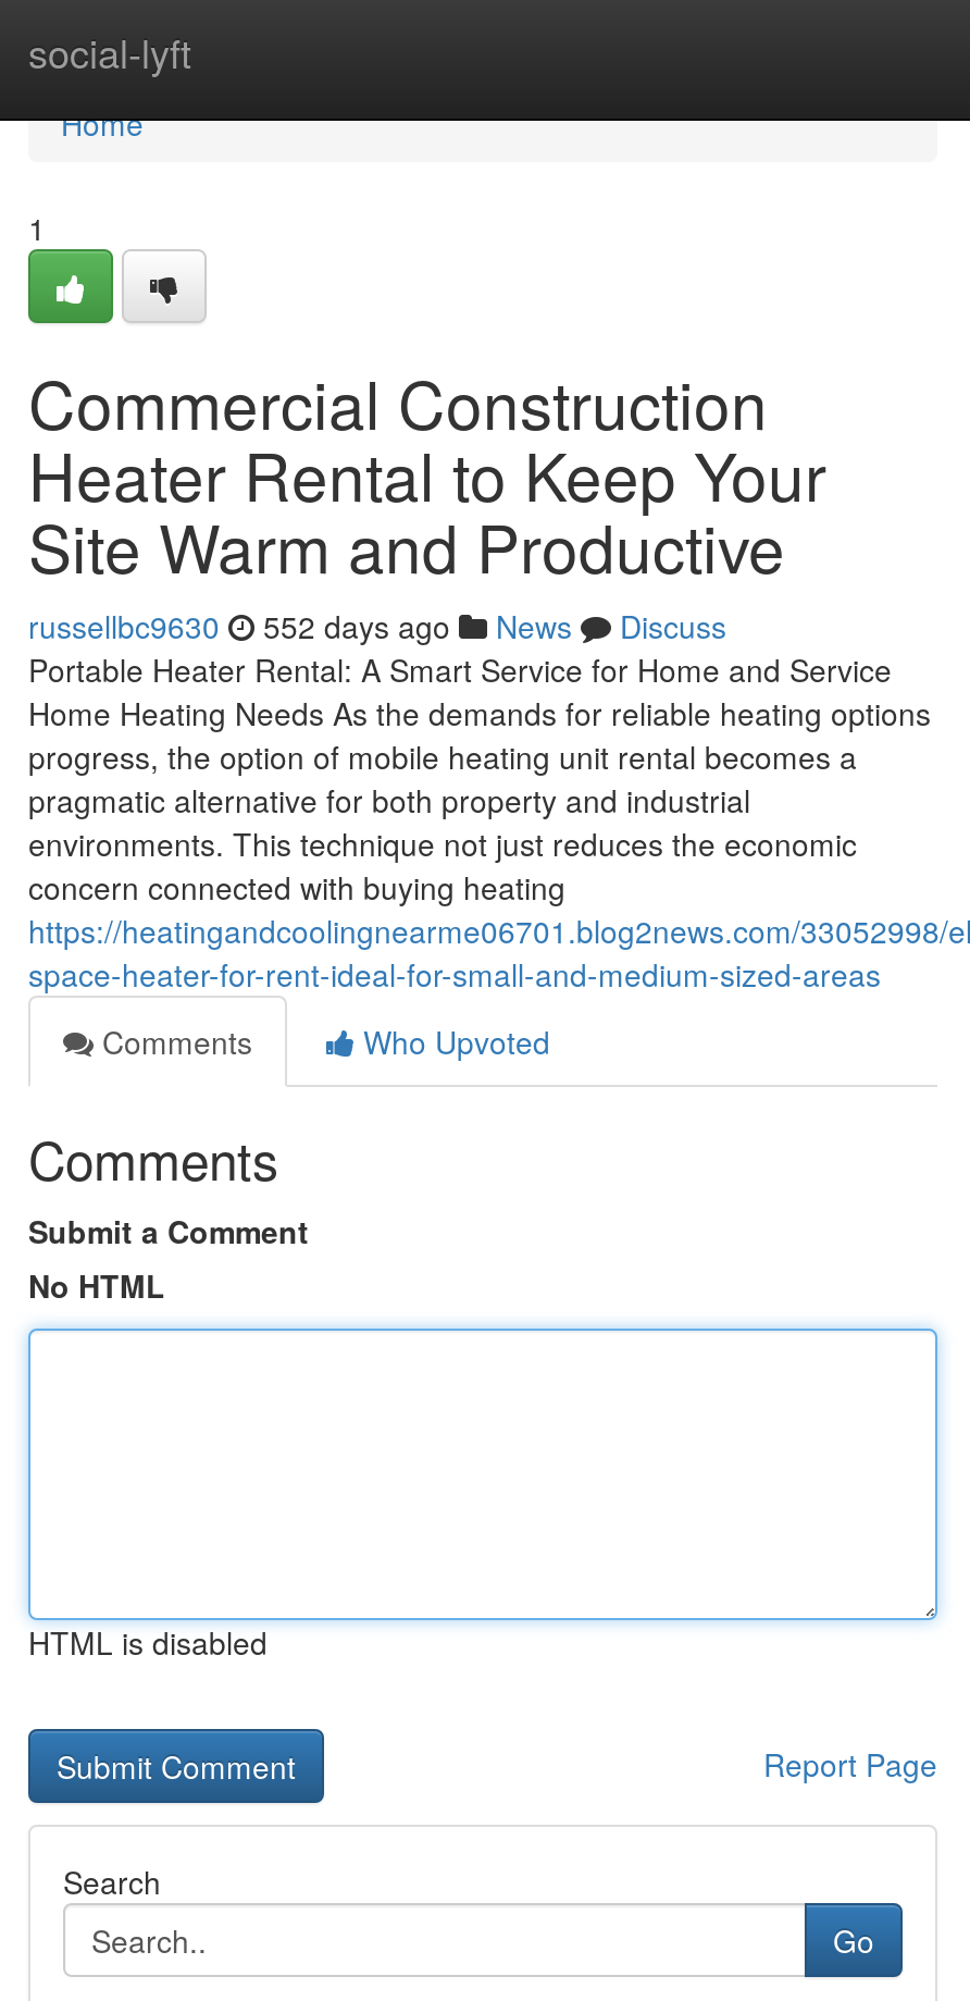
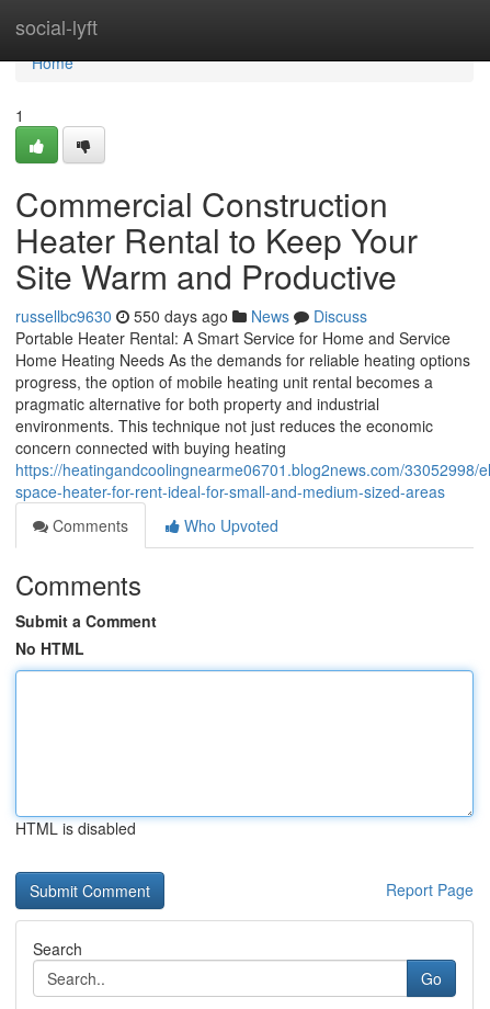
[28,604,726,647] russellbc9630 552 days ago News Discuss -> [15,305,367,327] russellbc9630 550 days ago News Discuss

